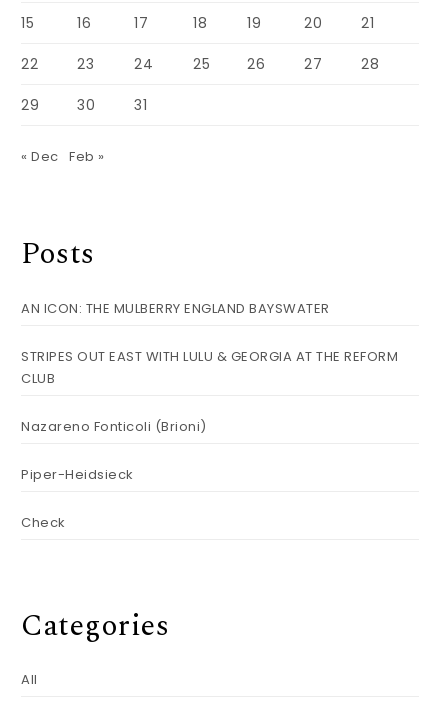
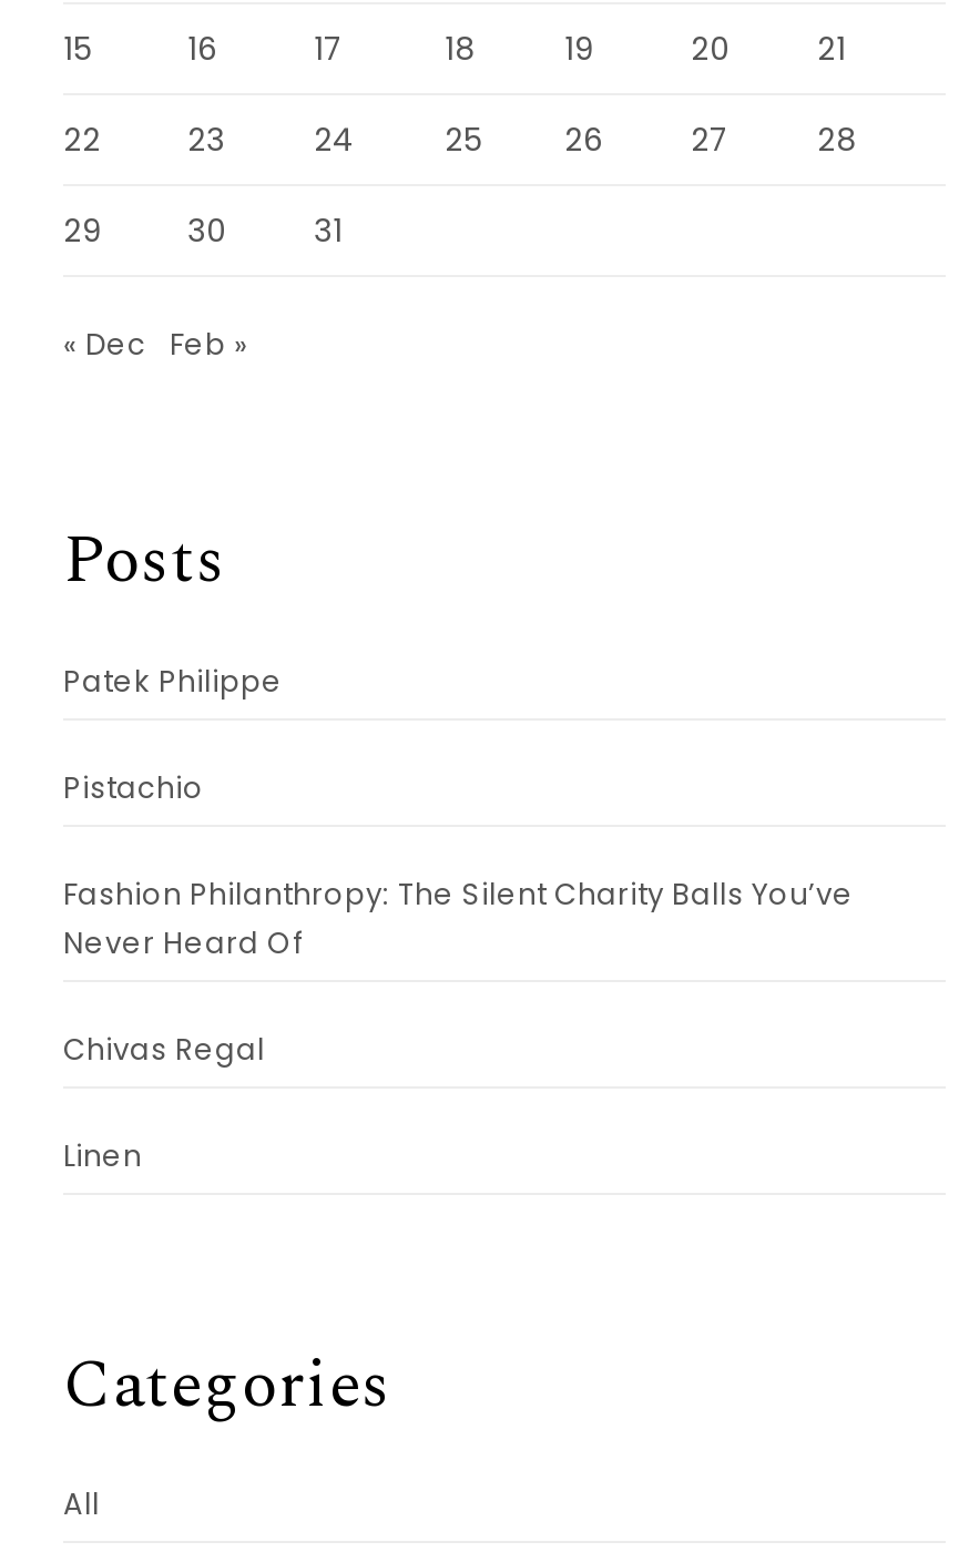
[21,298,329,317] AN ICON: THE MULBERRY ENGLAND BAYSWATER -> [63,660,283,702] Patek Philippe
[21,346,398,387] STRIPES OUT EAST WITH LULU & GEORGIA AT THE REFORM | CLUB -> [63,766,204,808] Pistachio
[21,416,206,435] Nazareno Fonticoli (Brioni) -> [63,872,854,963] Fashion Philanthropy: The Silent Charity Balls You’ve | Never Heard Of
[21,464,133,483] Piper-Heidsieck -> [63,1028,265,1070] Chivas Regal
[21,512,65,531] Check -> [63,1134,142,1176] Linen

